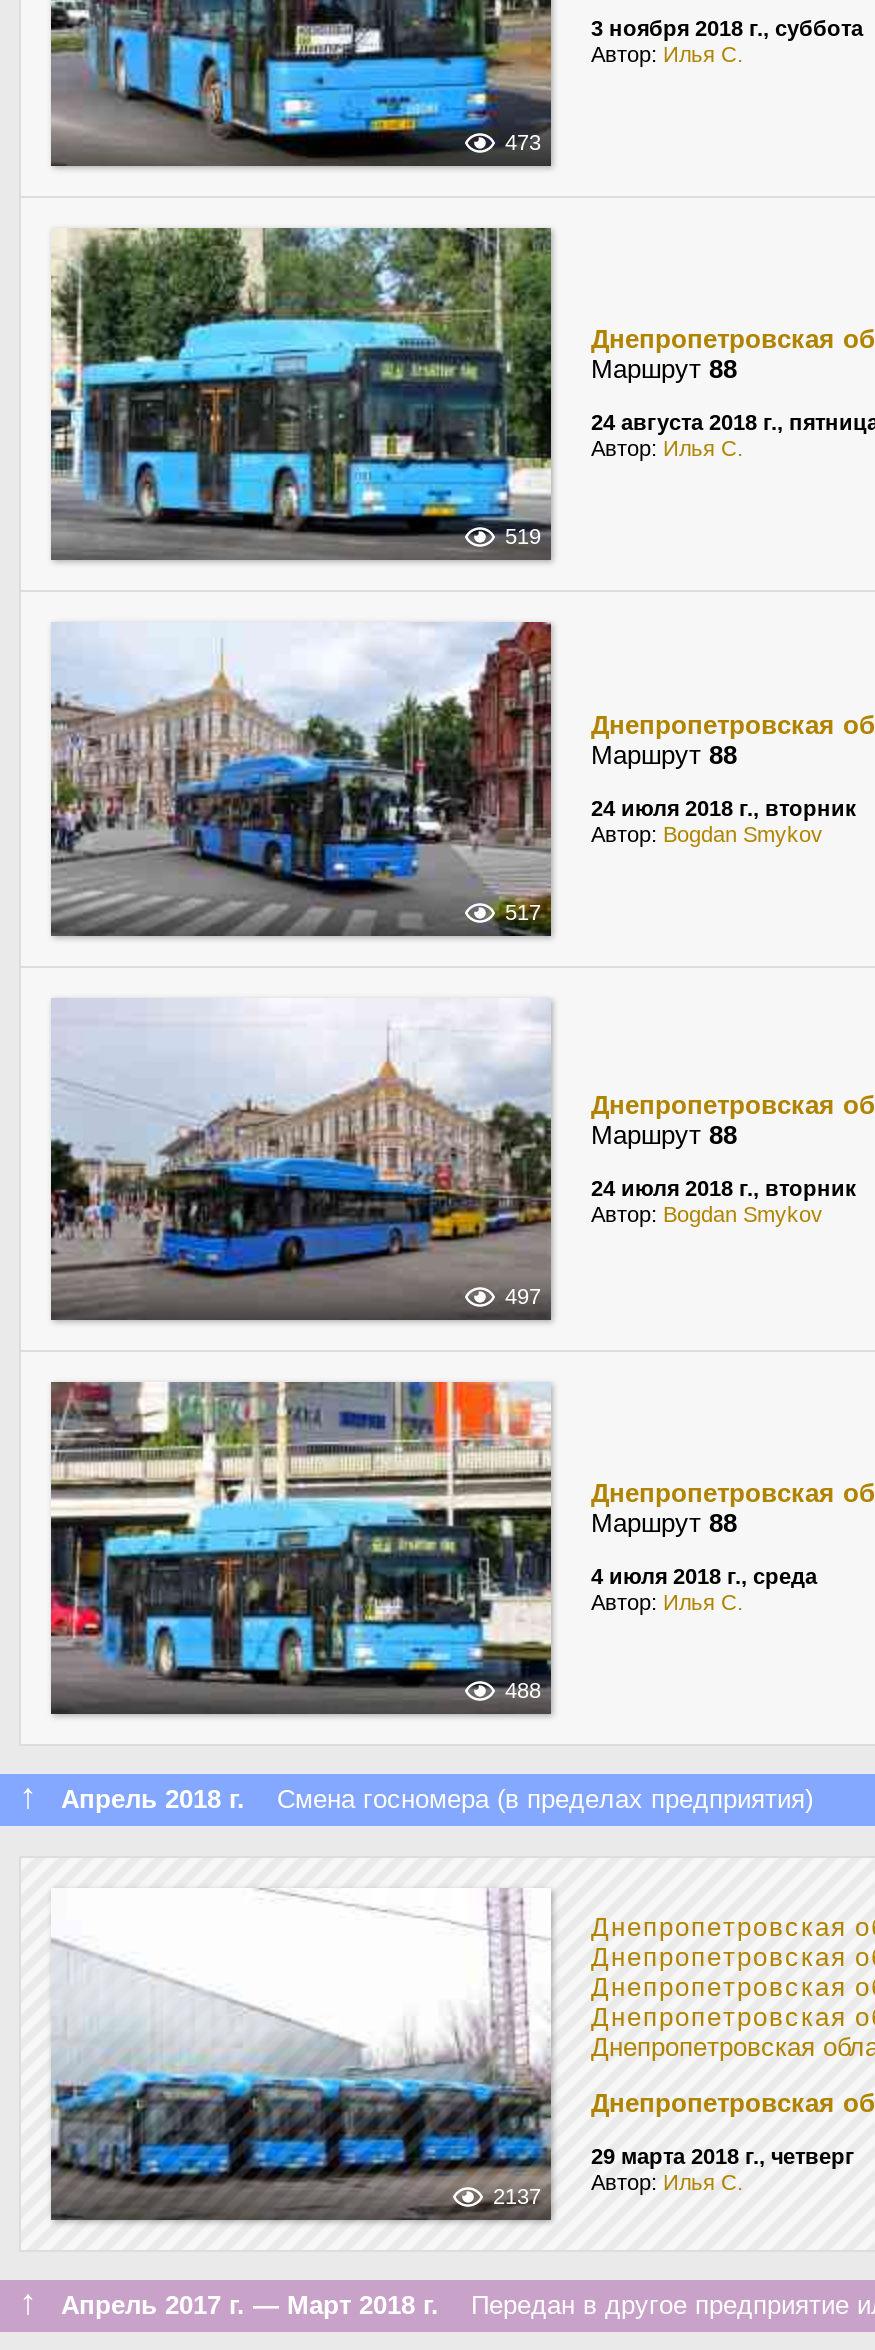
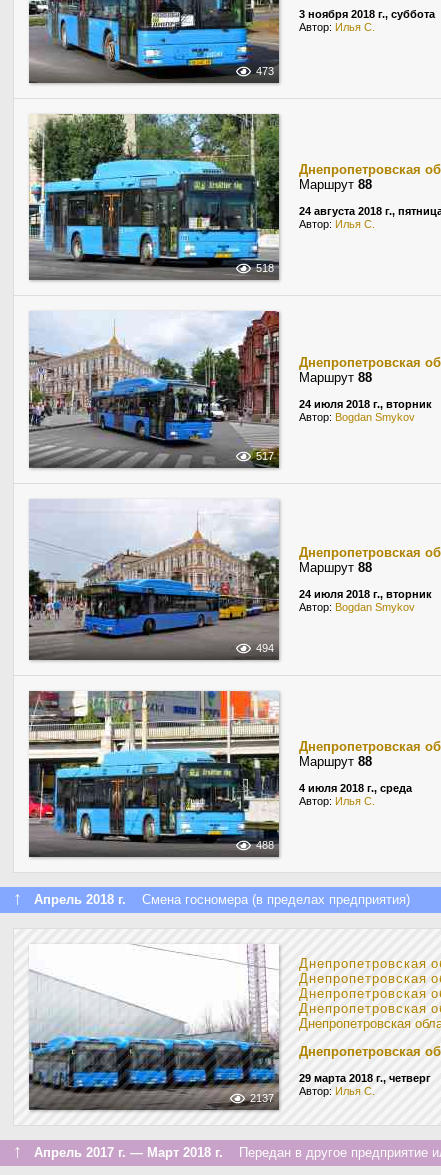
[505,524,541,548] 519 -> [256,262,274,274] 518
[505,1284,541,1308] 497 -> [256,642,274,654] 494

